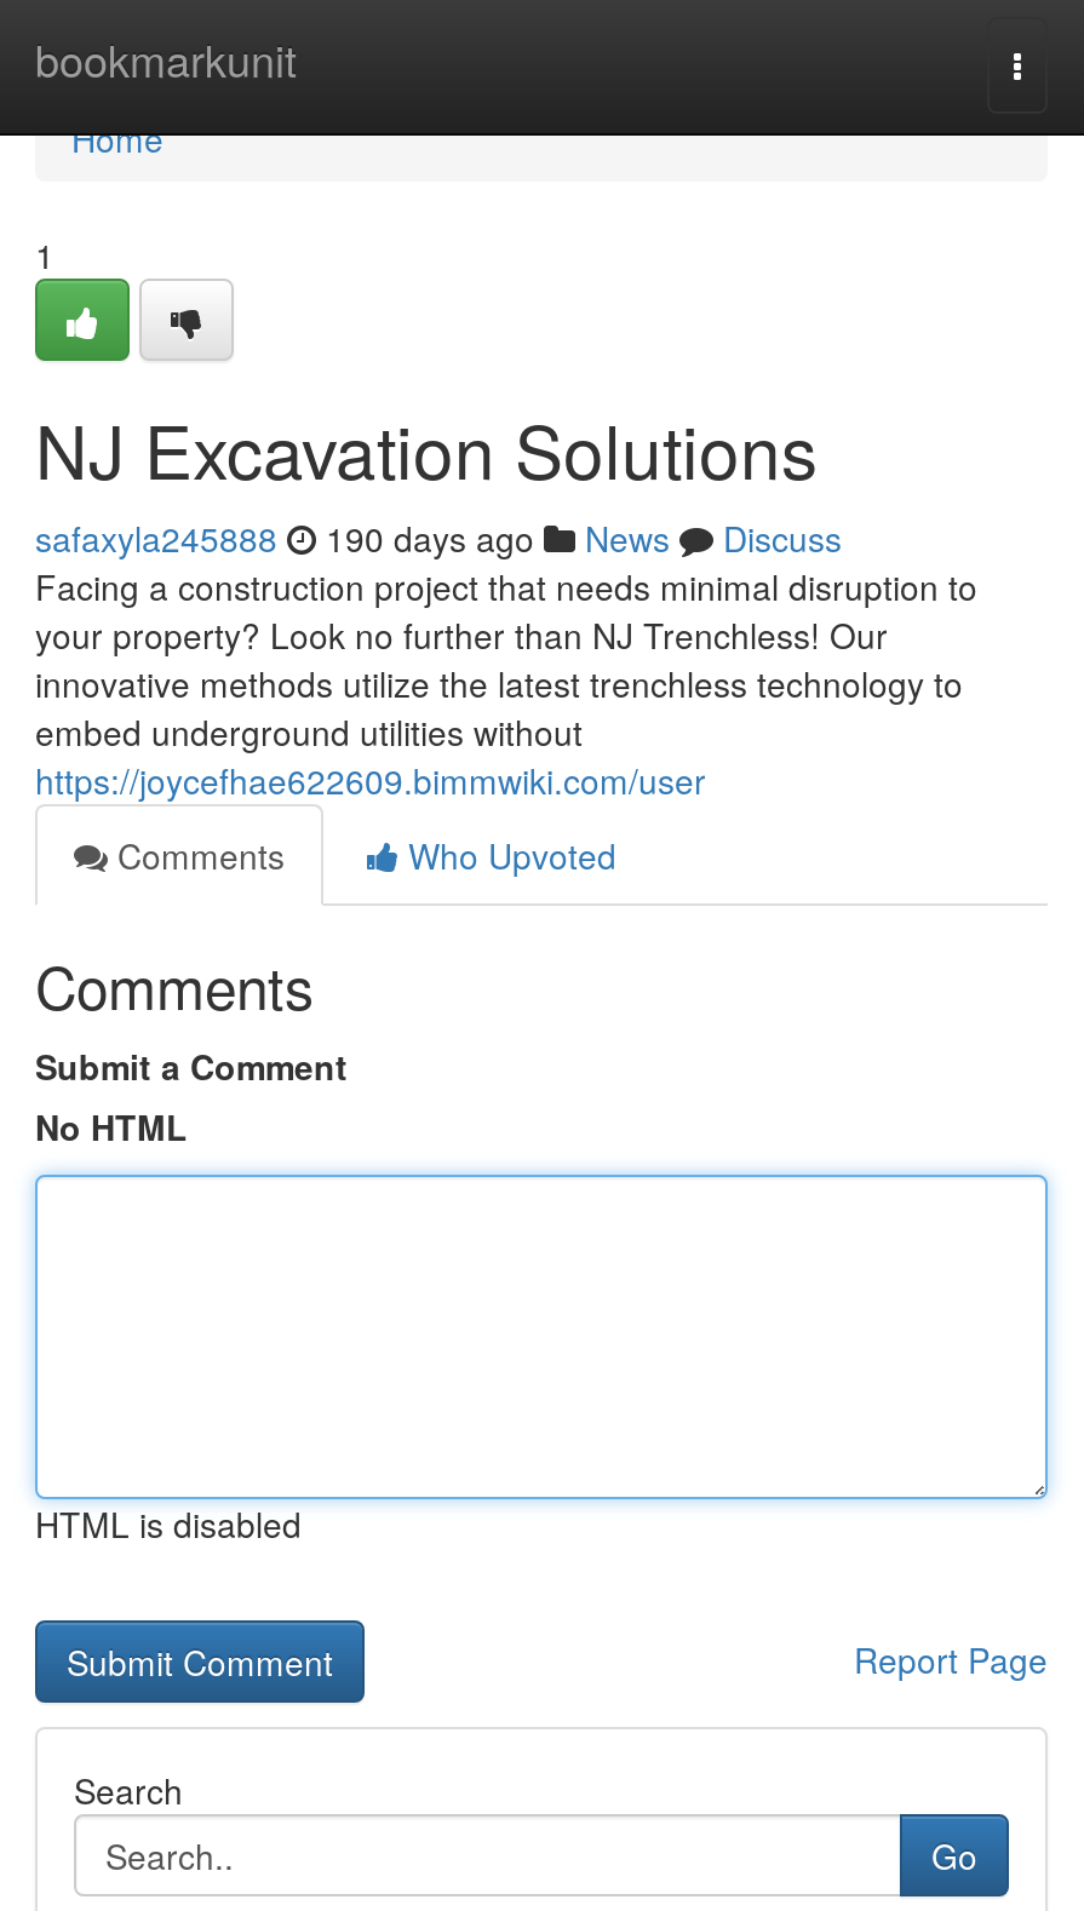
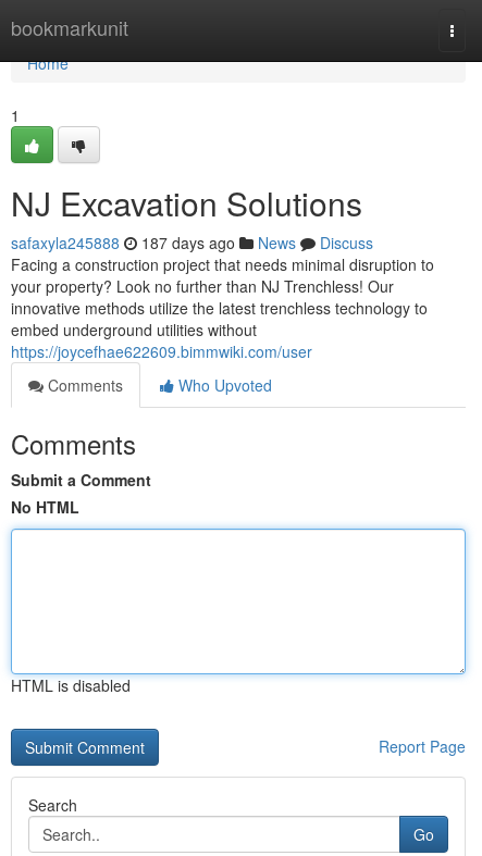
[35,513,842,562] safaxyla245888 190 days ago News Discuss -> [11,232,373,253] safaxyla245888 187 days ago News Discuss

